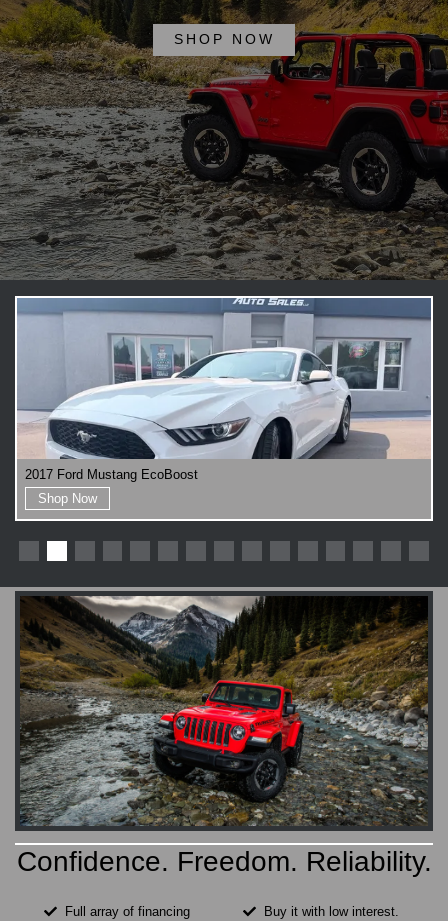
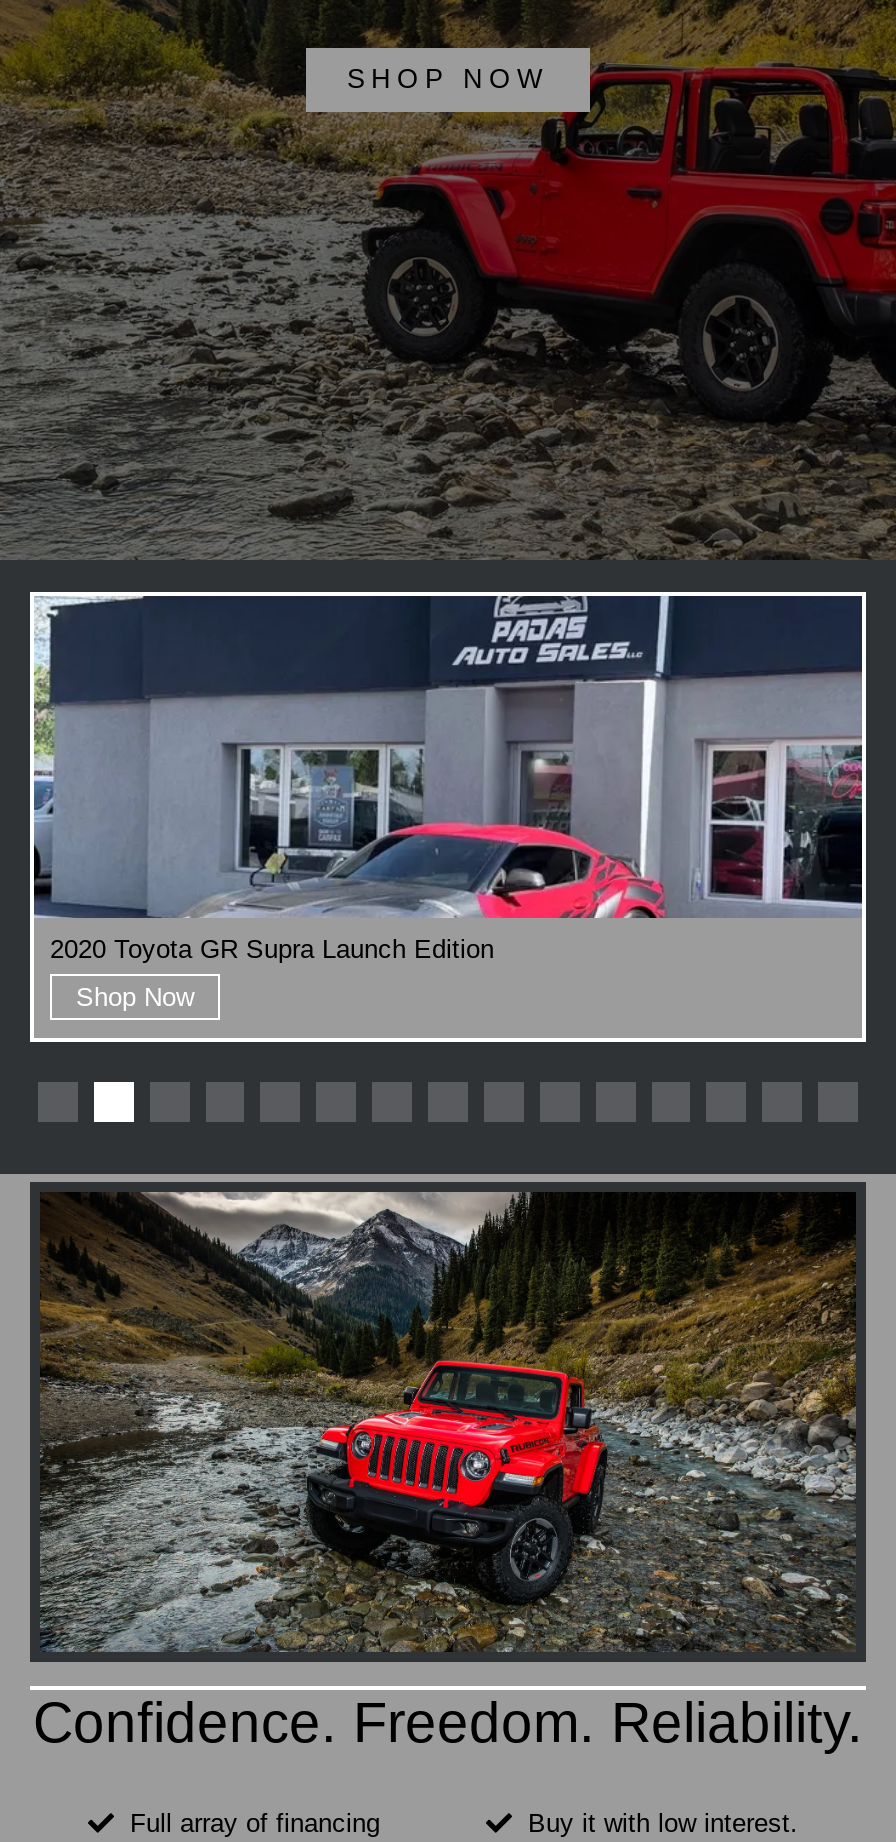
[16,297,432,482] [image] | 2017 Ford Mustang EcoBoost -> [32,594,864,965] [image] | 2020 Toyota GR Supra Launch Edition

